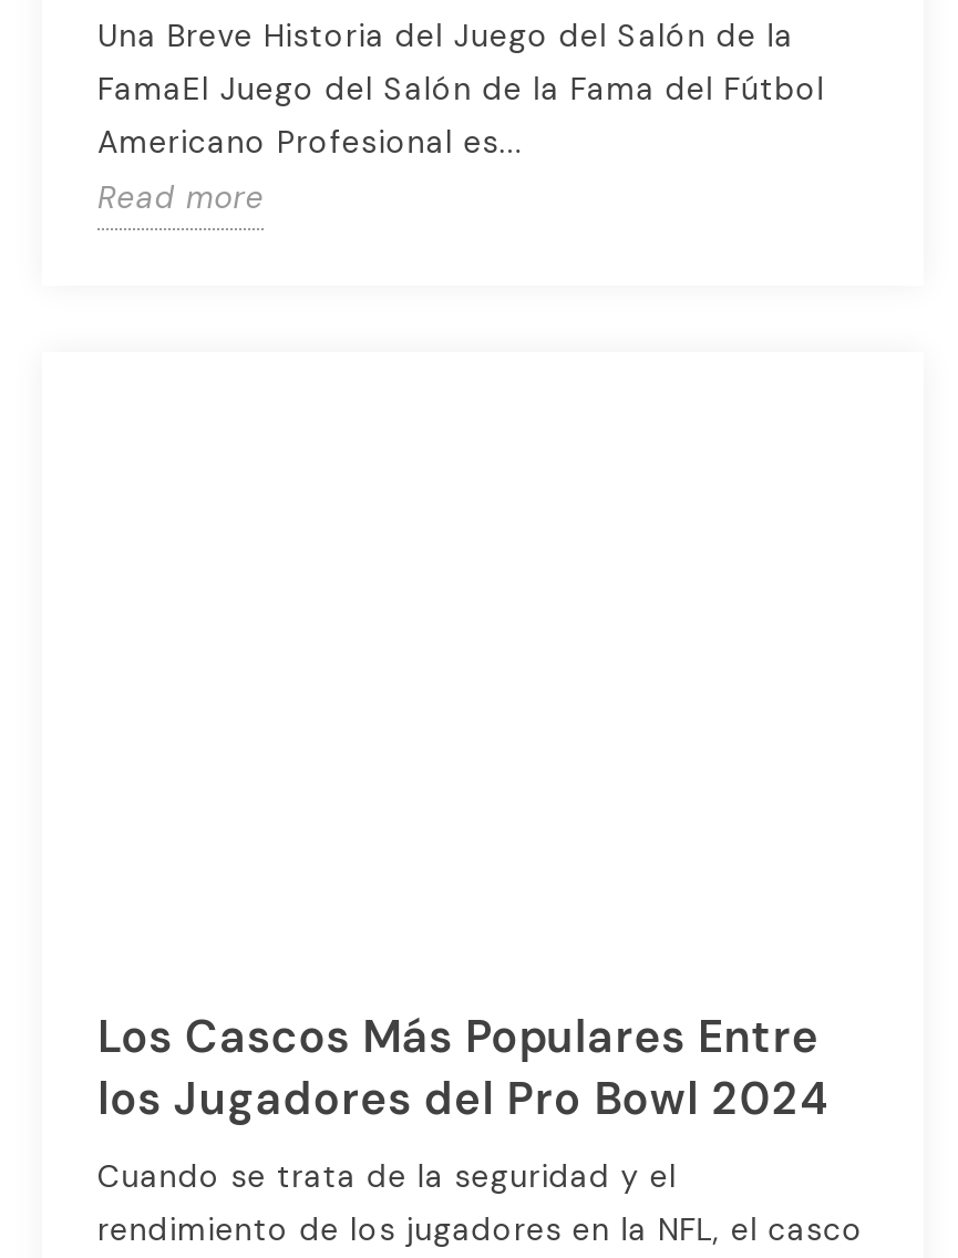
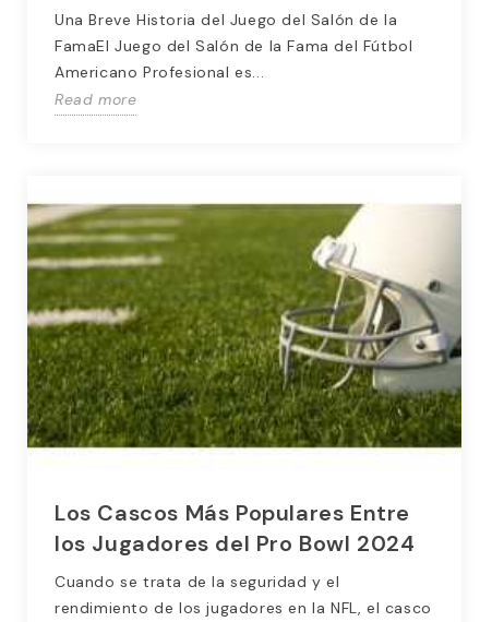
none -> [26,202,463,450] [image]

